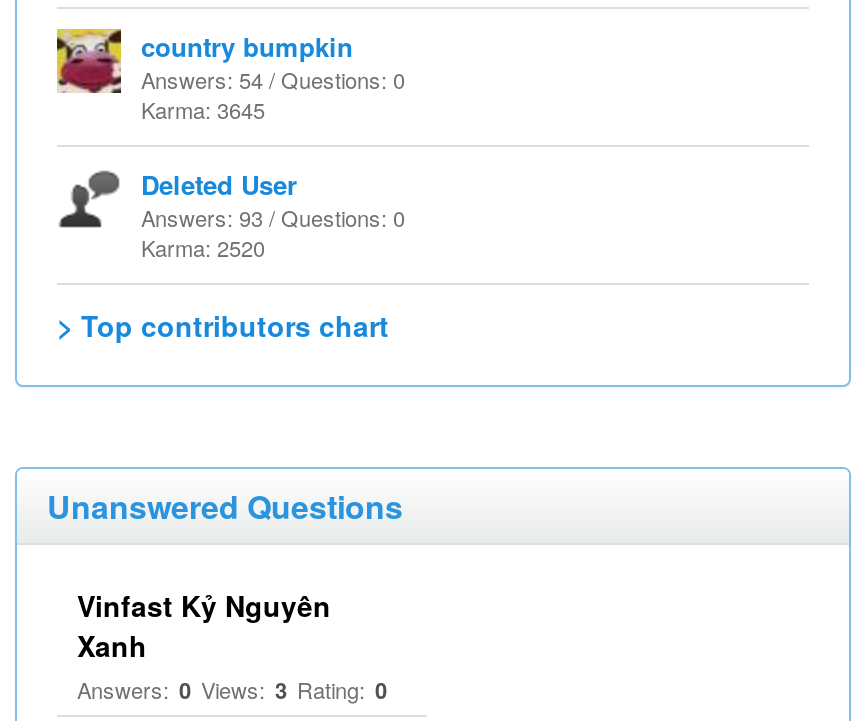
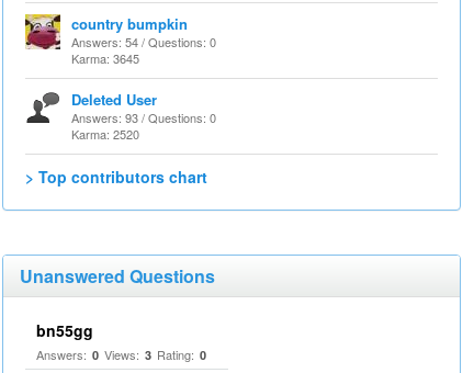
[77,585,331,665] Vinfast Kỷ Nguyên | Xanh -> [36,319,93,341] bn55gg

